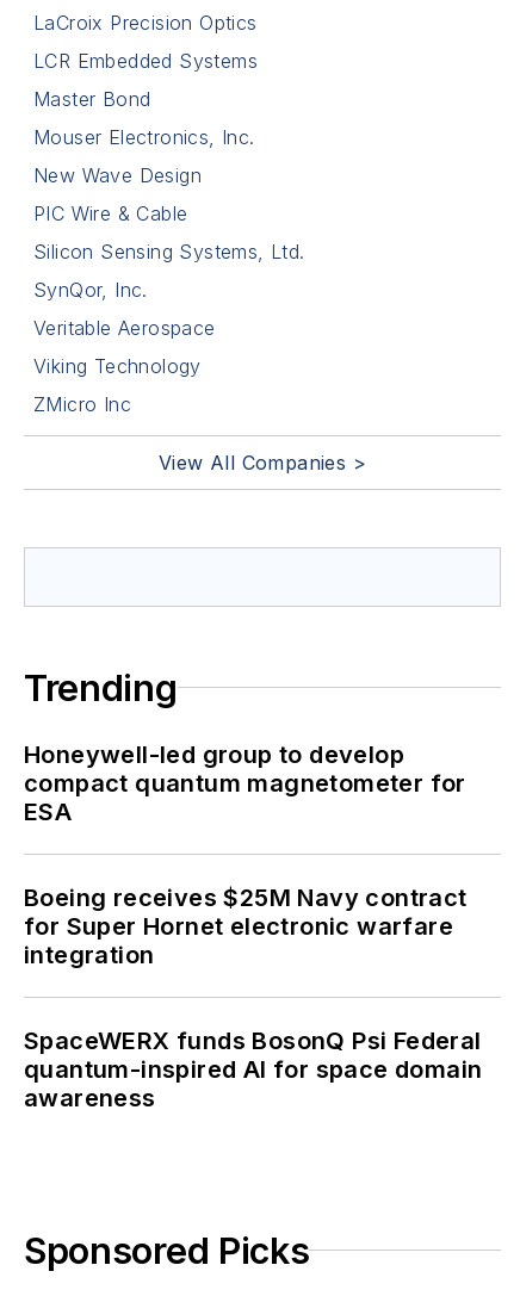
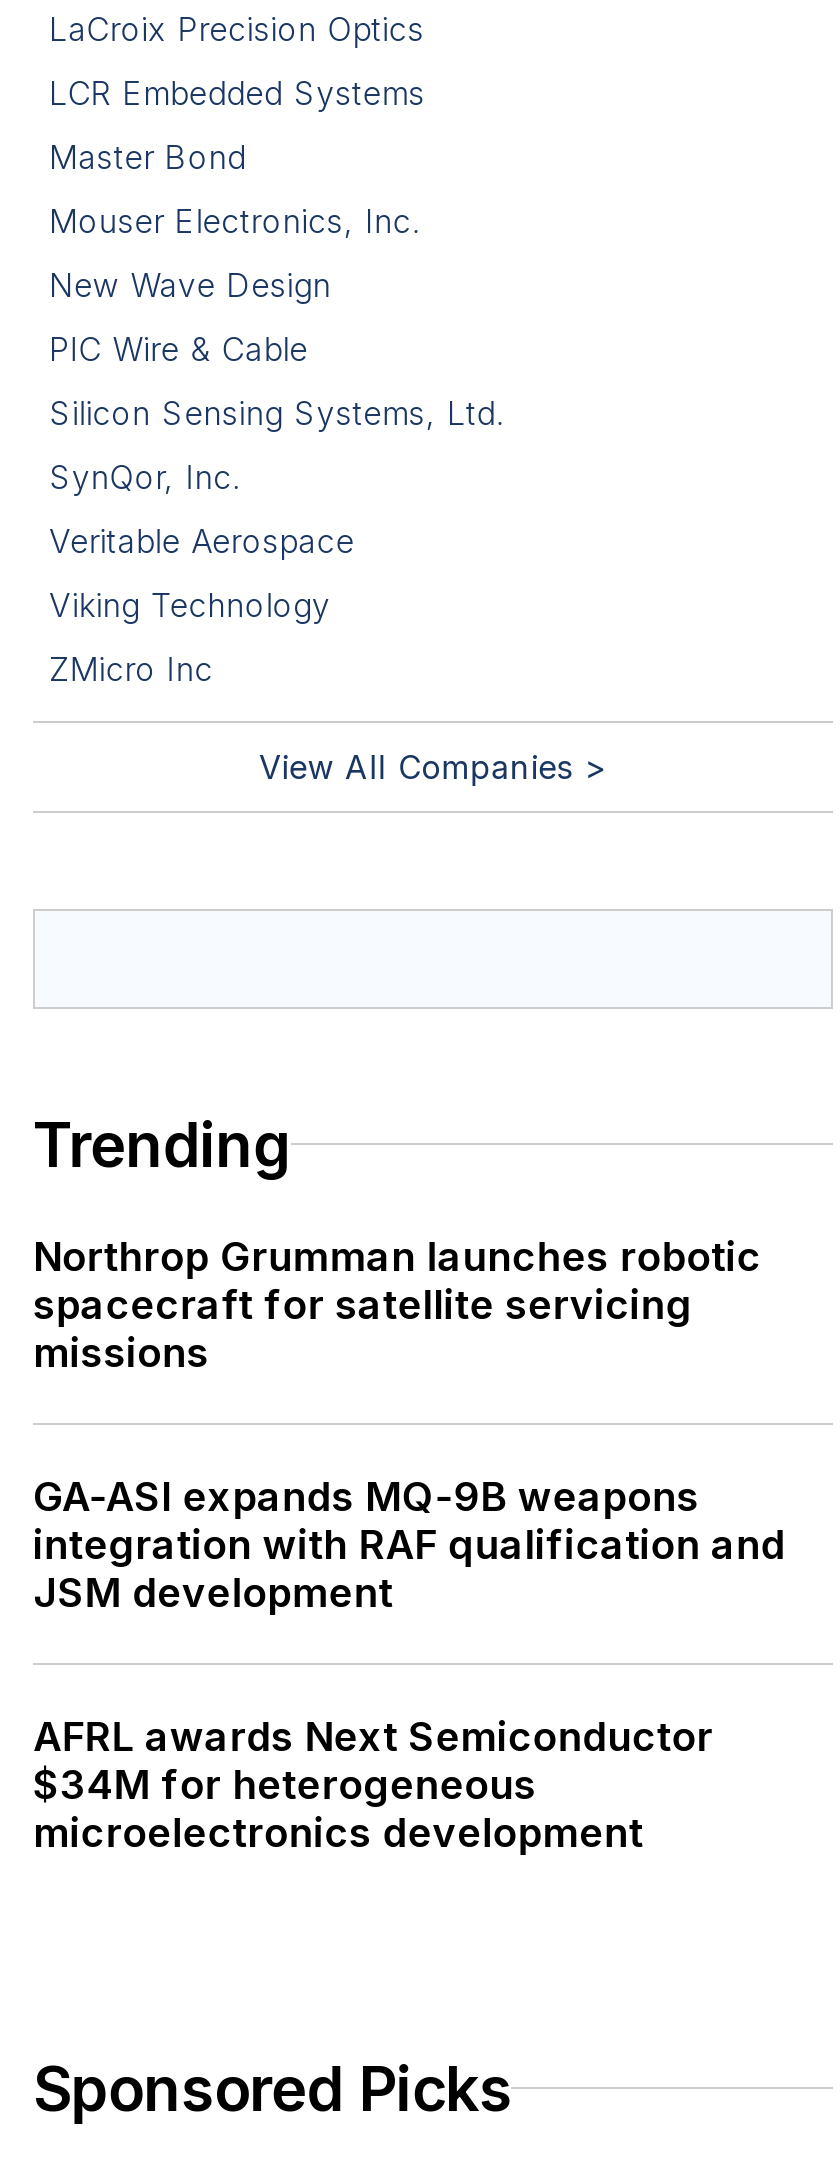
[24,740,466,826] Honeywell-led group to develop | compact quantum magnetometer for | ESA -> [33,1233,761,1377] Northrop Grumman launches robotic | spacecraft for satellite servicing | missions
[24,883,467,969] Boeing receives $25M Navy contract | for Super Hornet electronic warfare | integration -> [33,1473,785,1617] GA-ASI expands MQ-9B weapons | integration with RAF qualification and | JSM development
[24,1026,482,1112] SpaceWERX funds BosonQ Psi Federal | quantum-inspired AI for space domain | awareness -> [33,1713,713,1857] AFRL awards Next Semiconductor | $34M for heterogeneous | microelectronics development

